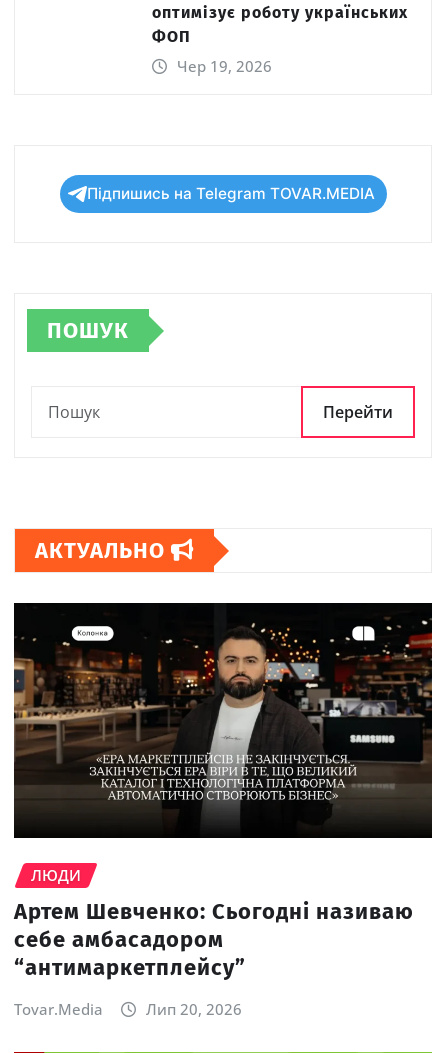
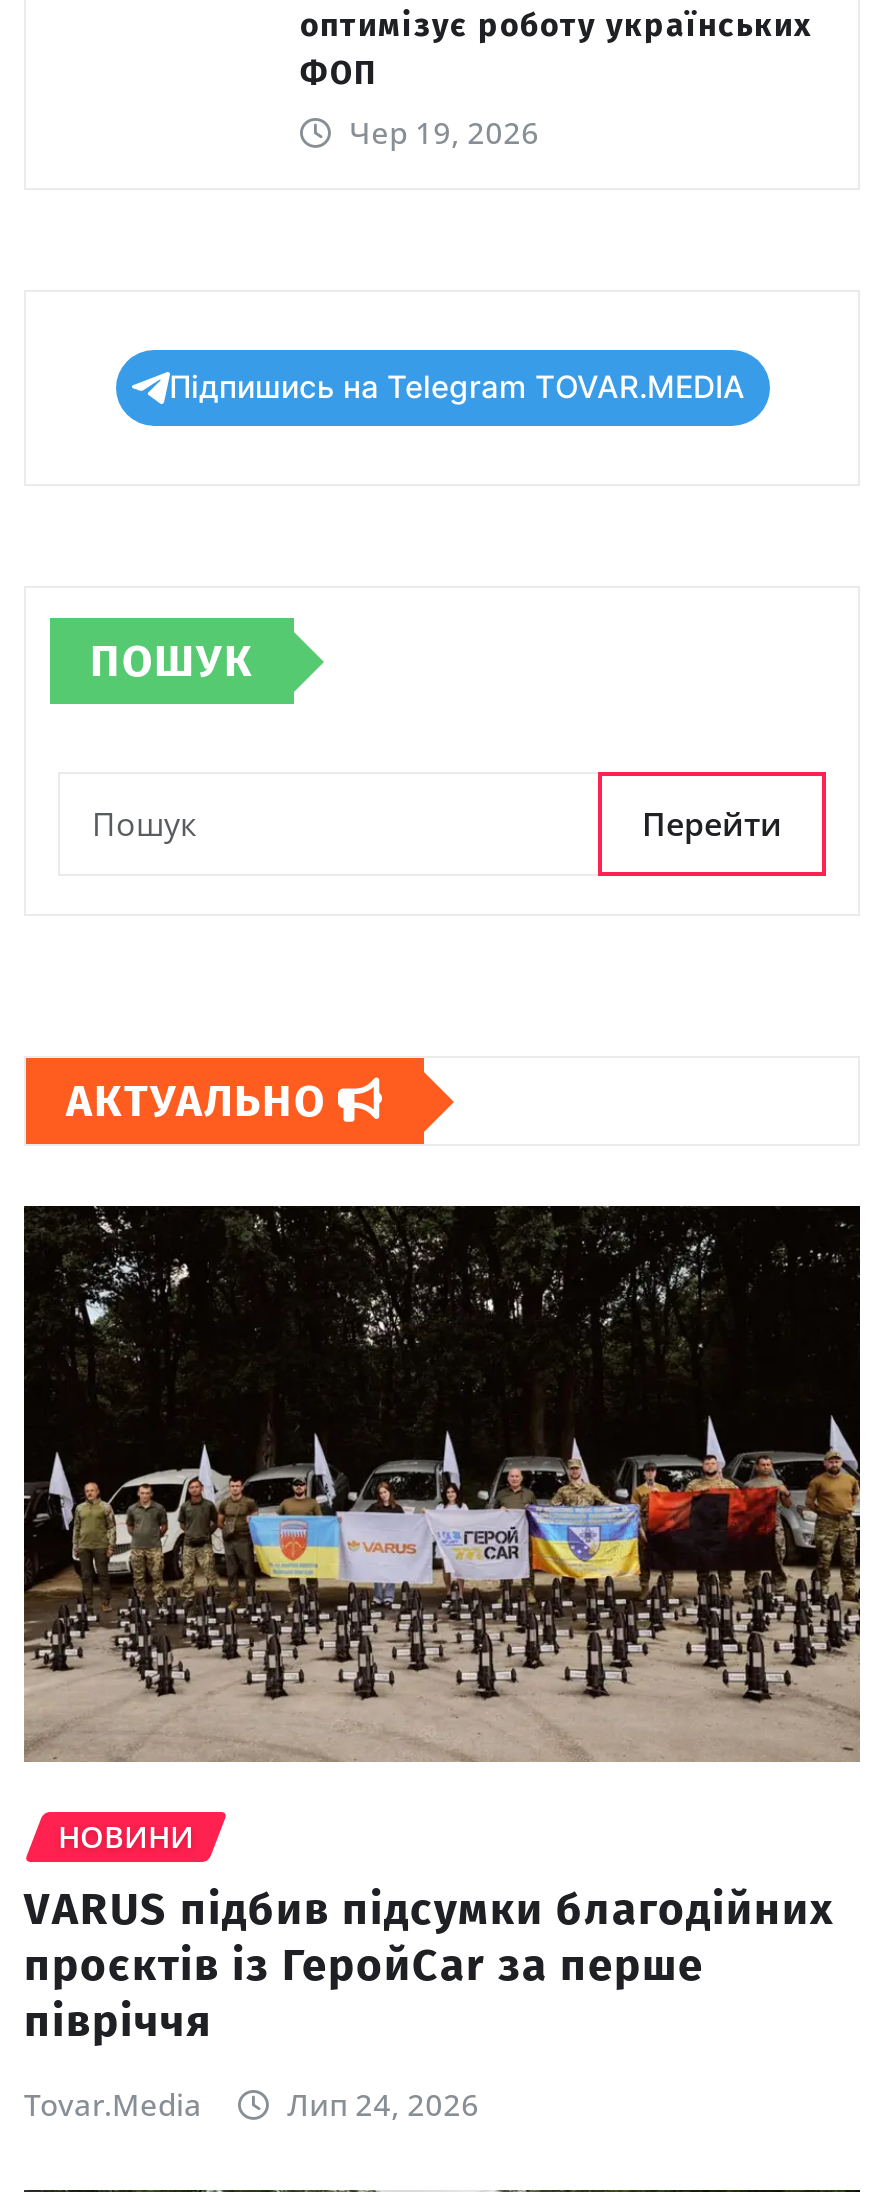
[13,603,433,885] [image] | ЛЮДИ -> [22,1206,862,1856] [image] | НОВИНИ
[14,898,414,981] Артем Шевченко: Сьогодні називаю | себе амбасадором | “антимаркетплейсу” -> [24,1881,834,2047] VARUS підбив підсумки благодійних | проєктів із ГеройCar за перше | півріччя
[146,999,242,1019] Лип 20, 2026 -> [287,2083,479,2123] Лип 24, 2026

